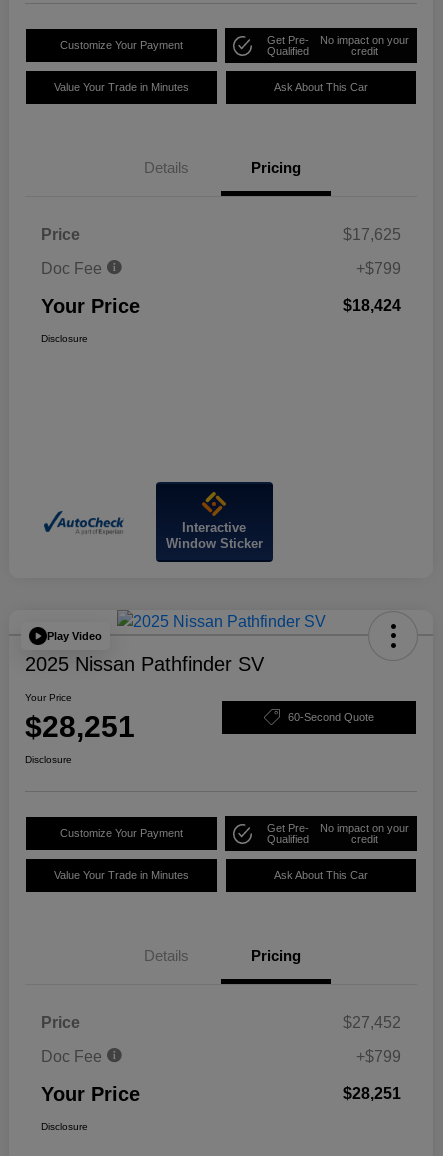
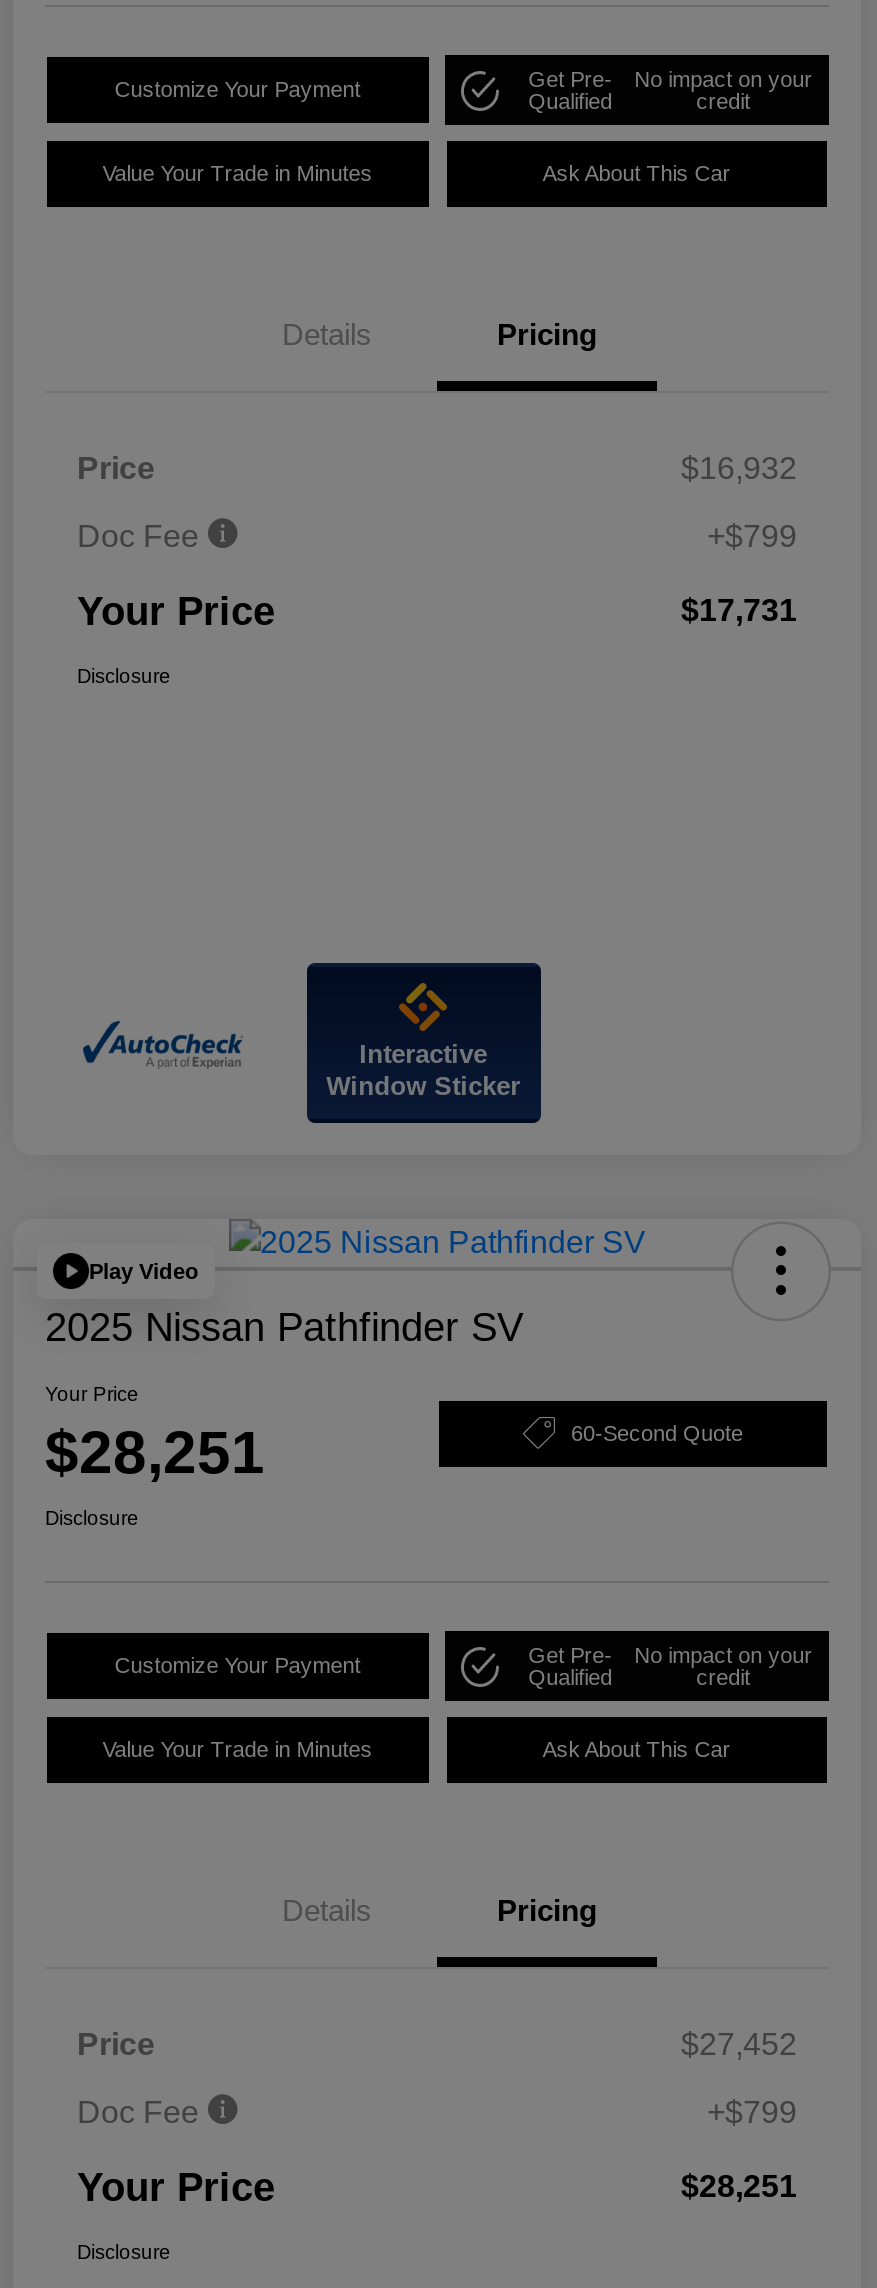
[343,226,401,243] $17,625 -> [681,452,797,486] $16,932
[343,297,401,314] $18,424 -> [681,594,797,628] $17,731

